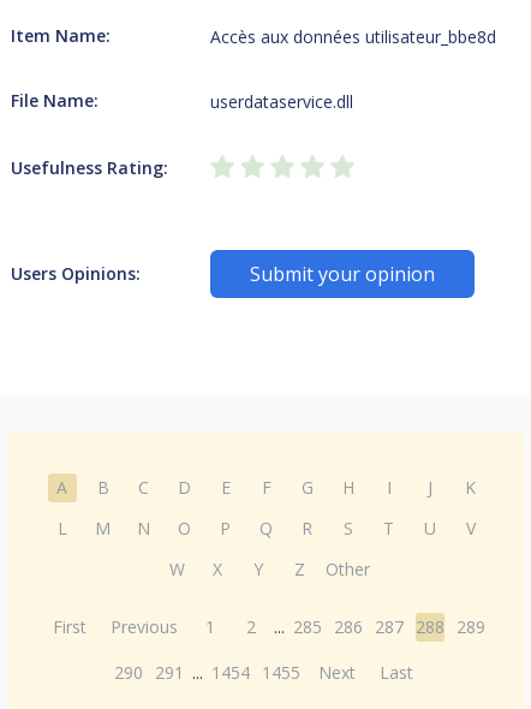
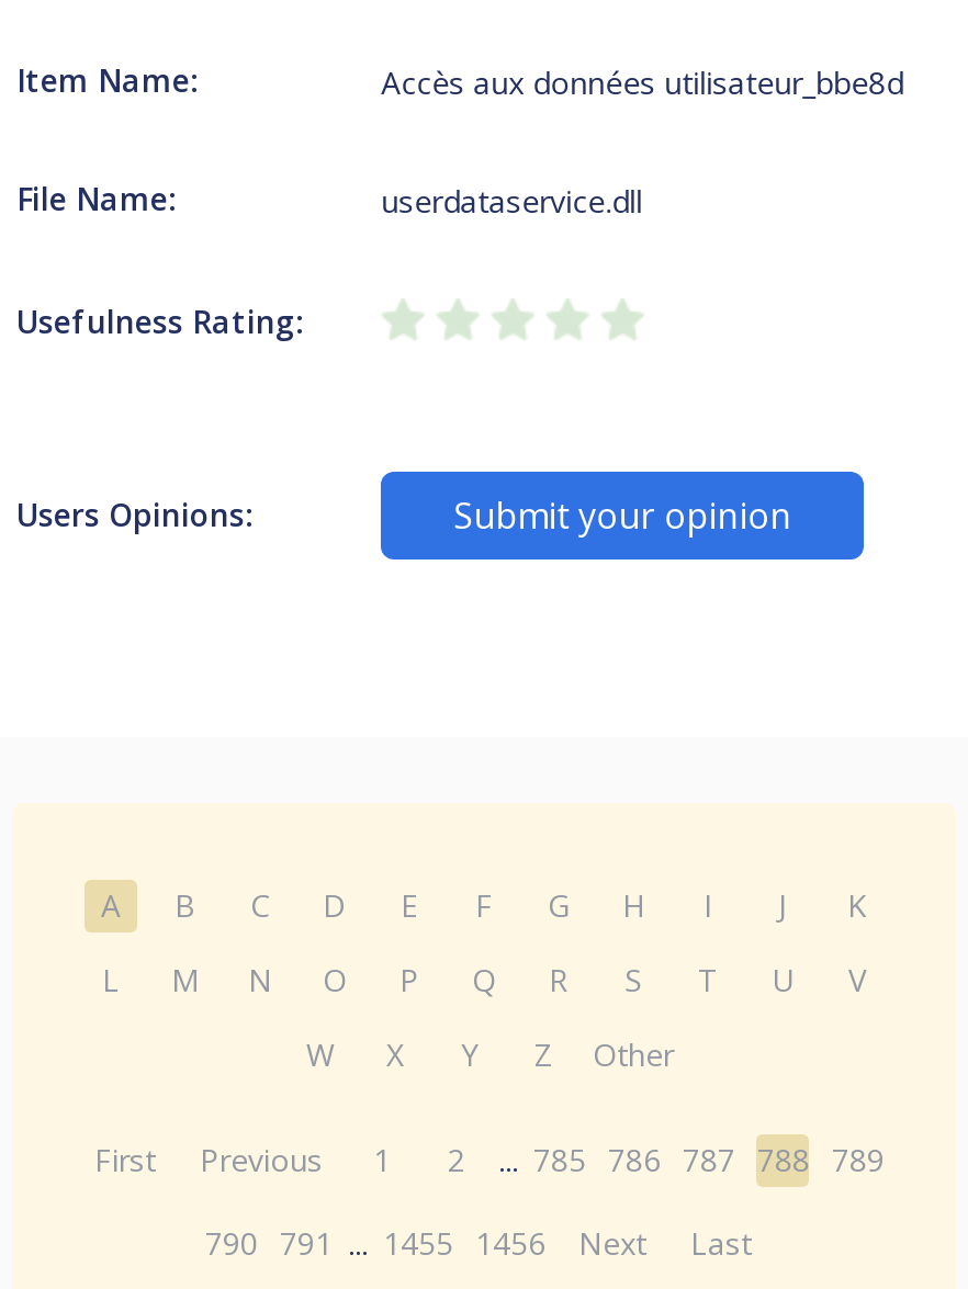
[53,615,486,638] First Previous 1 2 ... 285 286 287 288 289 -> [94,1139,885,1180] First Previous 1 2 ... 785 786 787 788 789
[114,661,413,684] 290 291 ... 1454 1455 Next Last -> [205,1222,752,1264] 790 791 ... 1455 1456 Next Last

